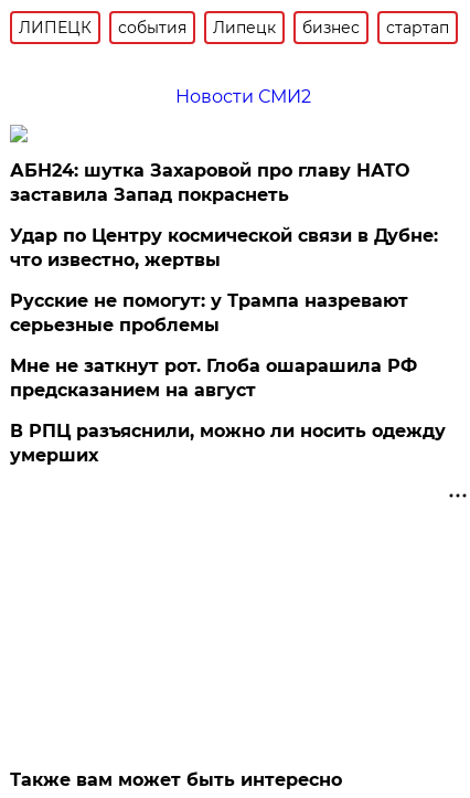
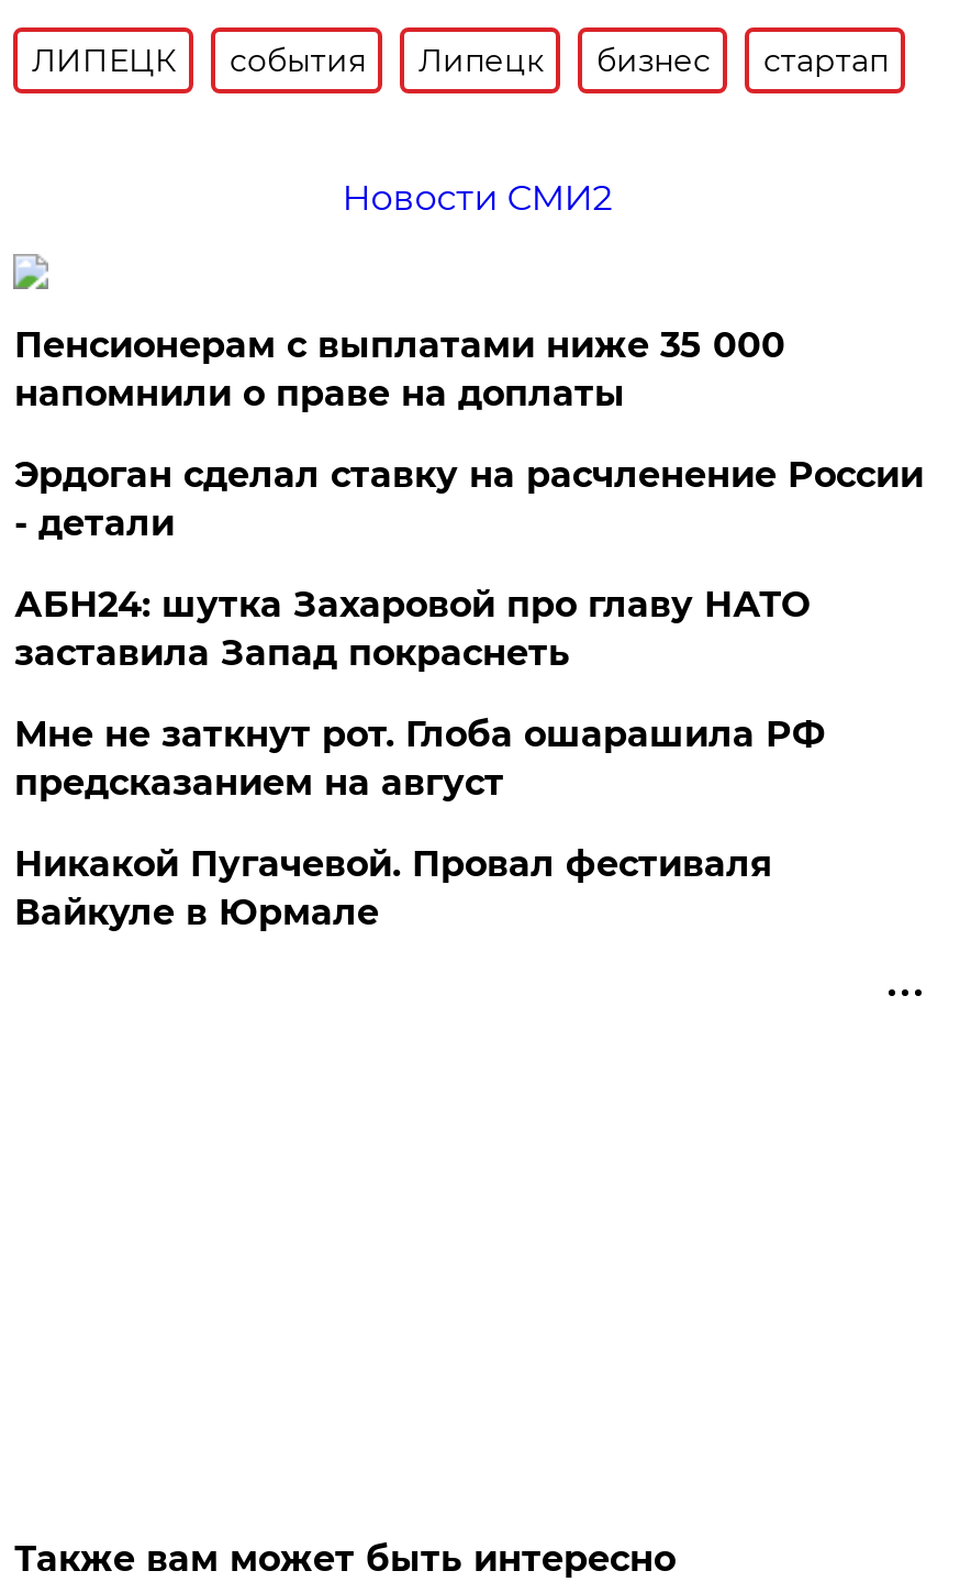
none -> [14,324,924,544] Пенсионерам с выплатами ниже 35 000 | напомнили о праве на доплаты | Эрдоган сделал ставку на расчленение России | - детали
moved [10,160,410,205] -> [14,584,809,674]: АБН24: шутка Захаровой про главу НАТО | заставила Запад покраснеть
[10,225,438,335] Удар по Центру космической связи в Дубне: | что известно, жертвы | Русские не помогут: у Трампа назревают | серьезные проблемы -> none
[10,420,446,466] В РПЦ разъяснили, можно ли носить одежду | умерших -> [14,843,772,933] Никакой Пугачевой. Провал фестиваля | Вайкуле в Юрмале

